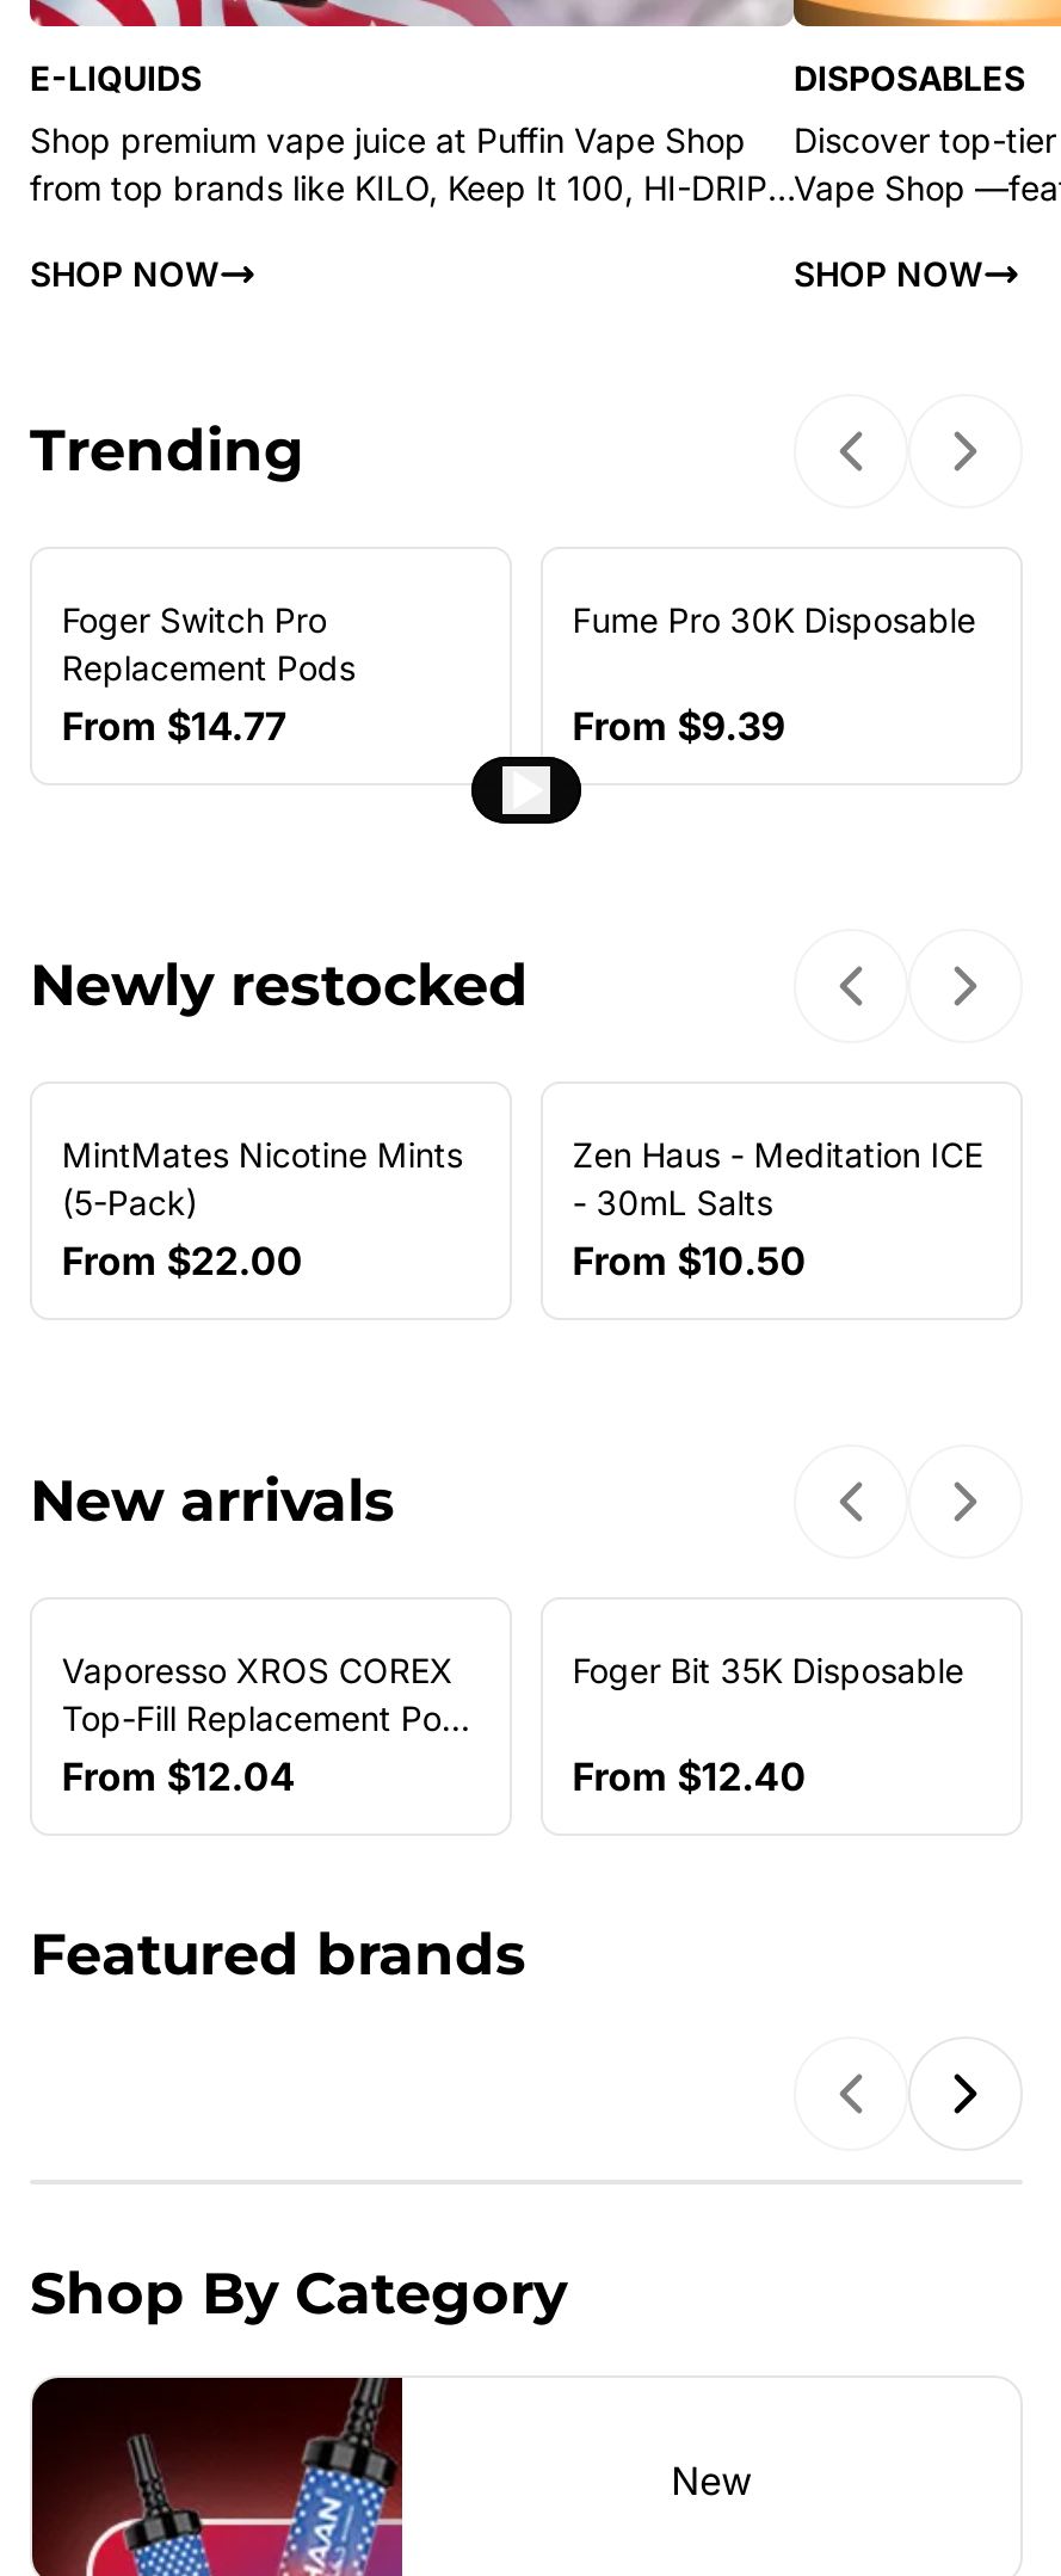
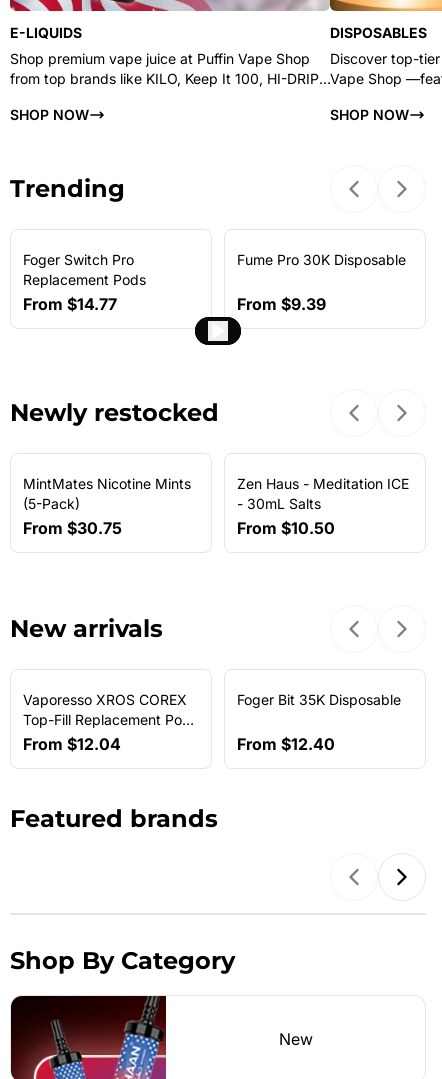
[62,1237,303,1284] From $22.00 -> [23,518,122,538] From $30.75

